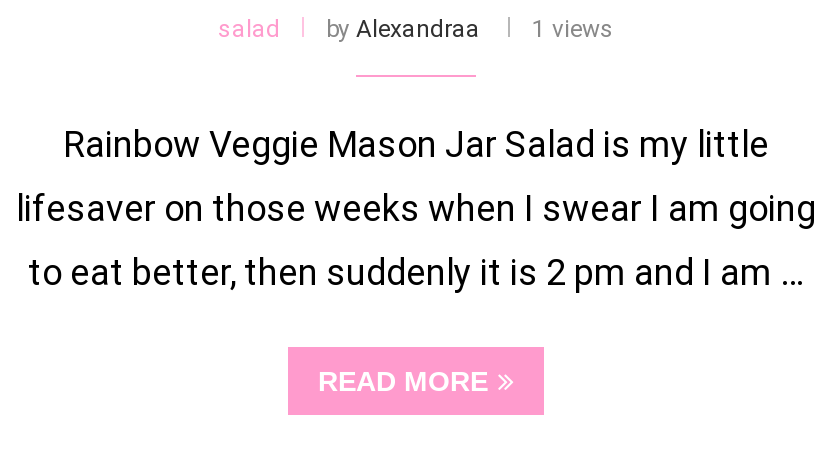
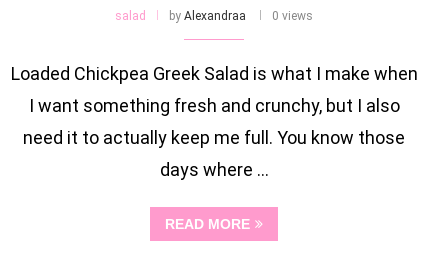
[16,16,816,294] 1 views | Rainbow Veggie Mason Jar Salad is my little | lifesaver on those weeks when I swear I am going | to eat better, then suddenly it is 2 pm and I am … -> [10,9,417,180] 0 views | Loaded Chickpea Greek Salad is what I make when | I want something fresh and crunchy, but I also | need it to actually keep me full. You know those | days where …

